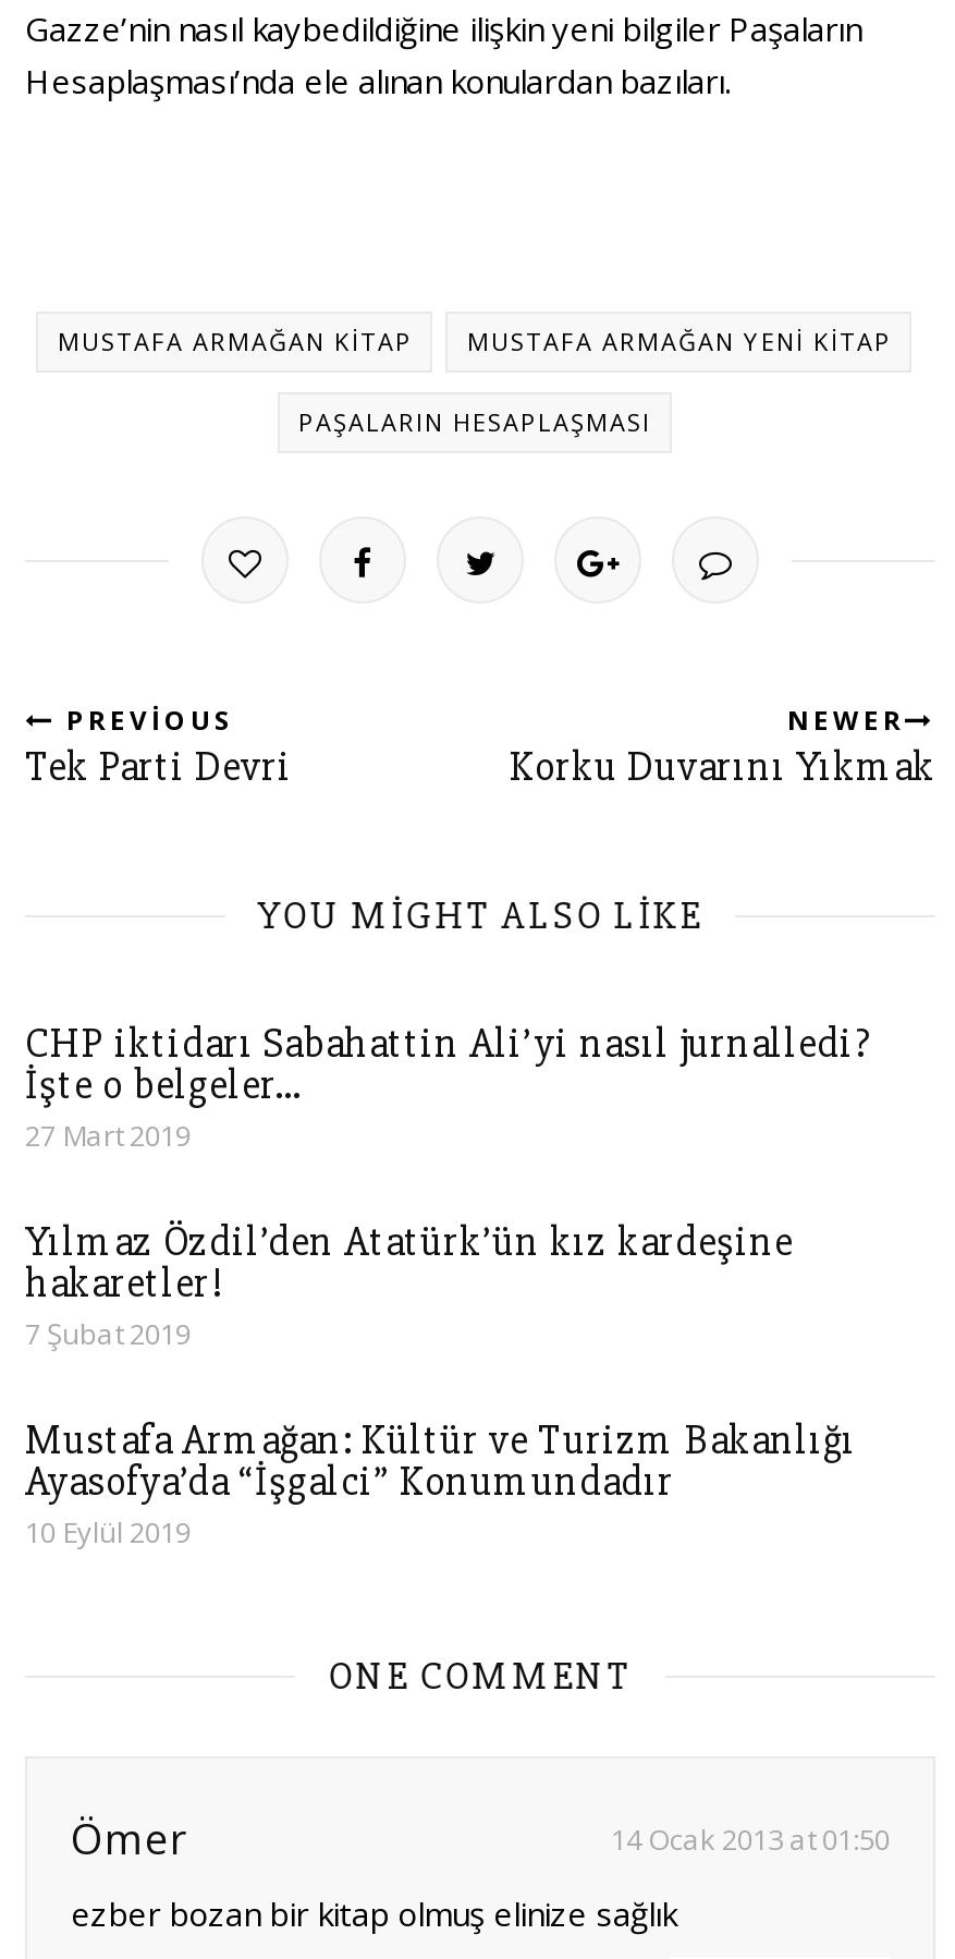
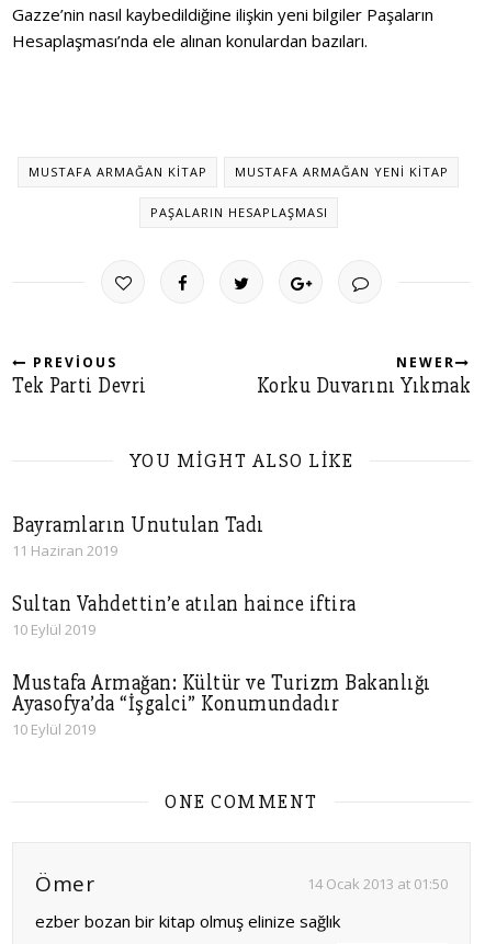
[25,1018,872,1155] CHP iktidarı Sabahattin Ali’yi nasıl jurnalledi? | İşte o belgeler… | 27 Mart 2019 -> [12,512,264,560] Bayramların Unutulan Tadı | 11 Haziran 2019
[25,1216,793,1353] Yılmaz Özdil’den Atatürk’ün kız kardeşine | hakaretler! | 7 Şubat 2019 -> [12,591,356,639] Sultan Vahdettin’e atılan haince iftira | 10 Eylül 2019

